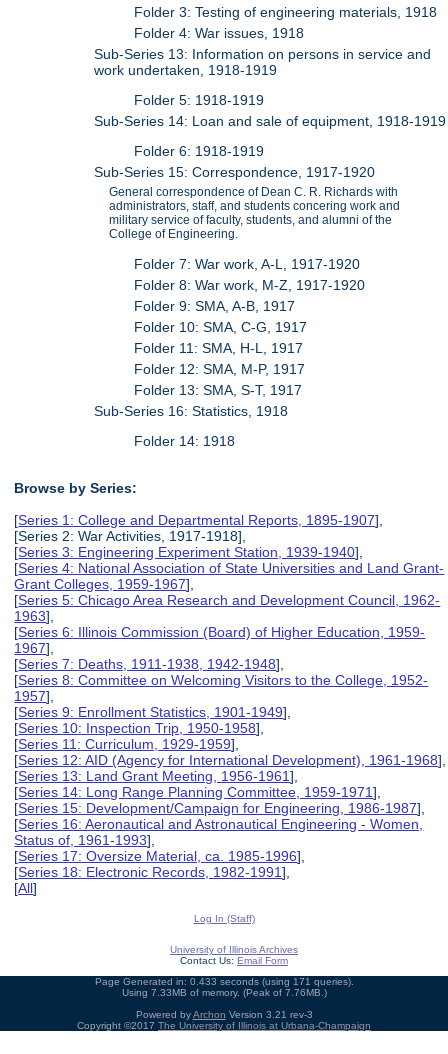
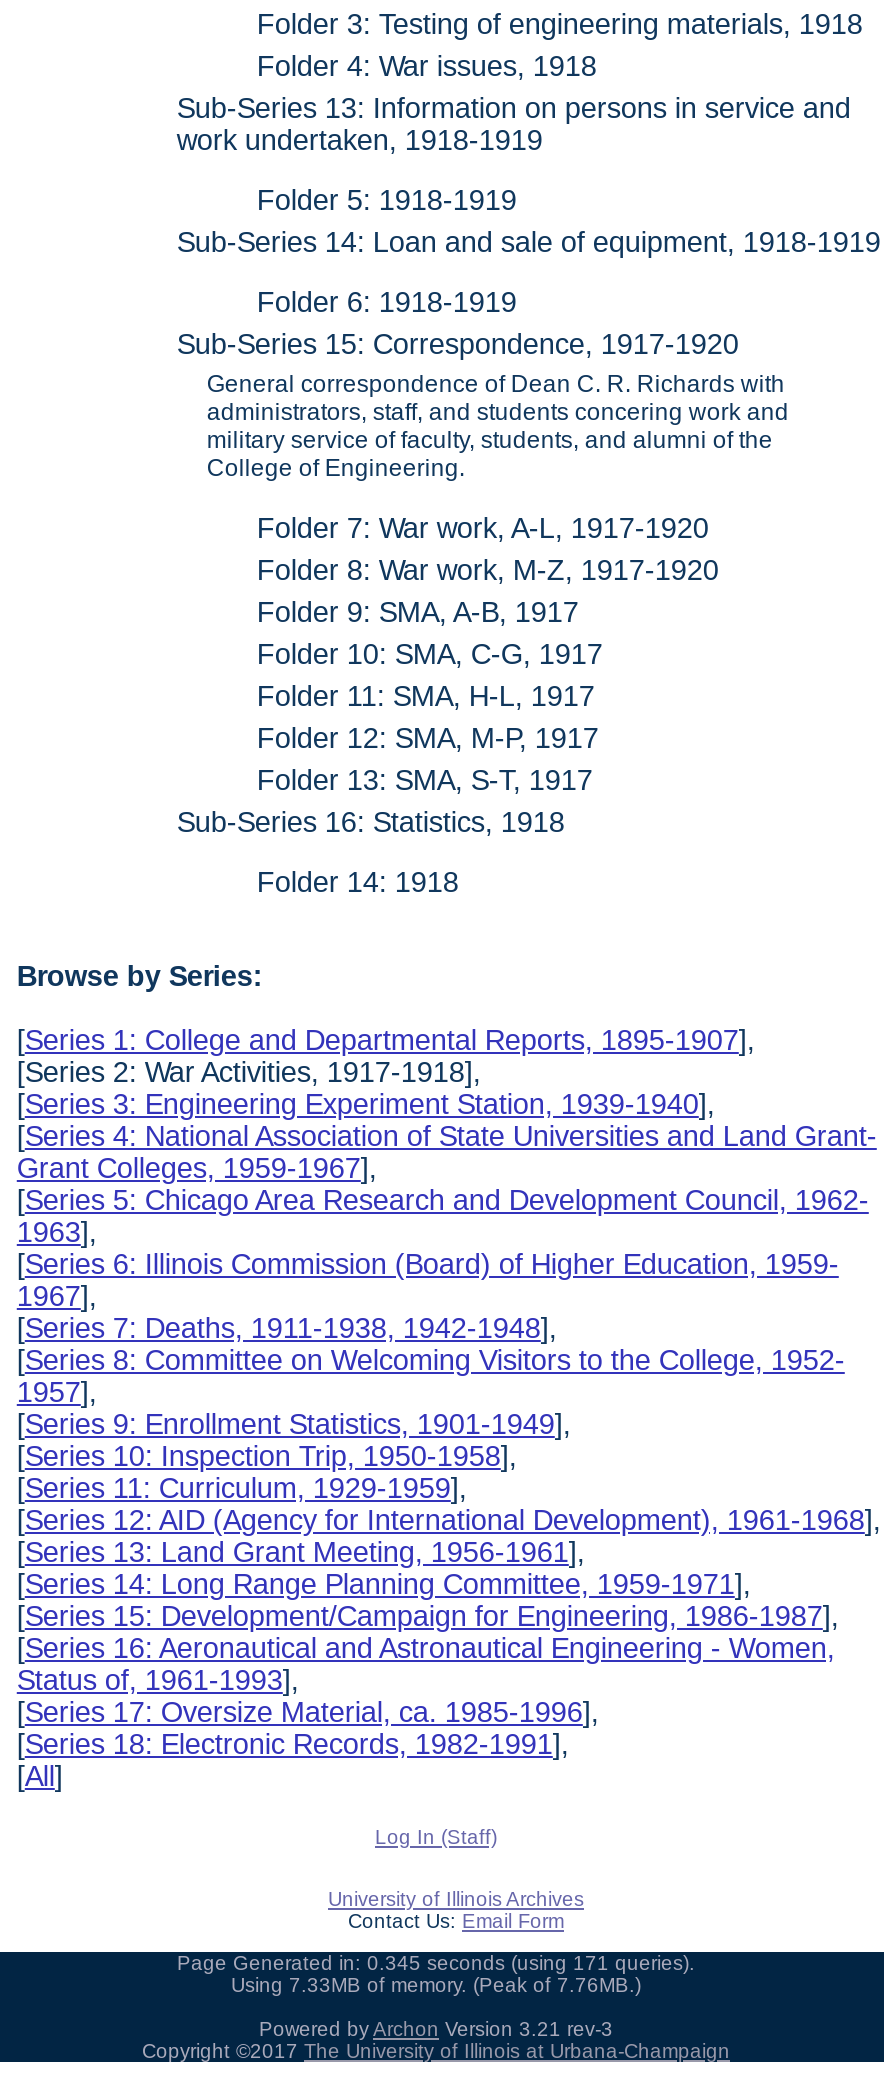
[94,976,353,987] Page Generated in: 0.433 seconds (using 171 queries). -> [177,1952,695,1974] Page Generated in: 0.345 seconds (using 171 queries).

